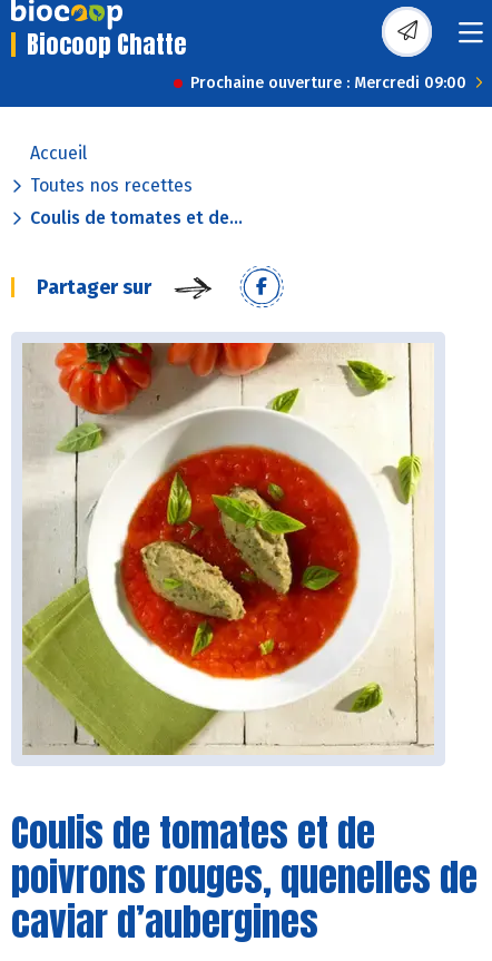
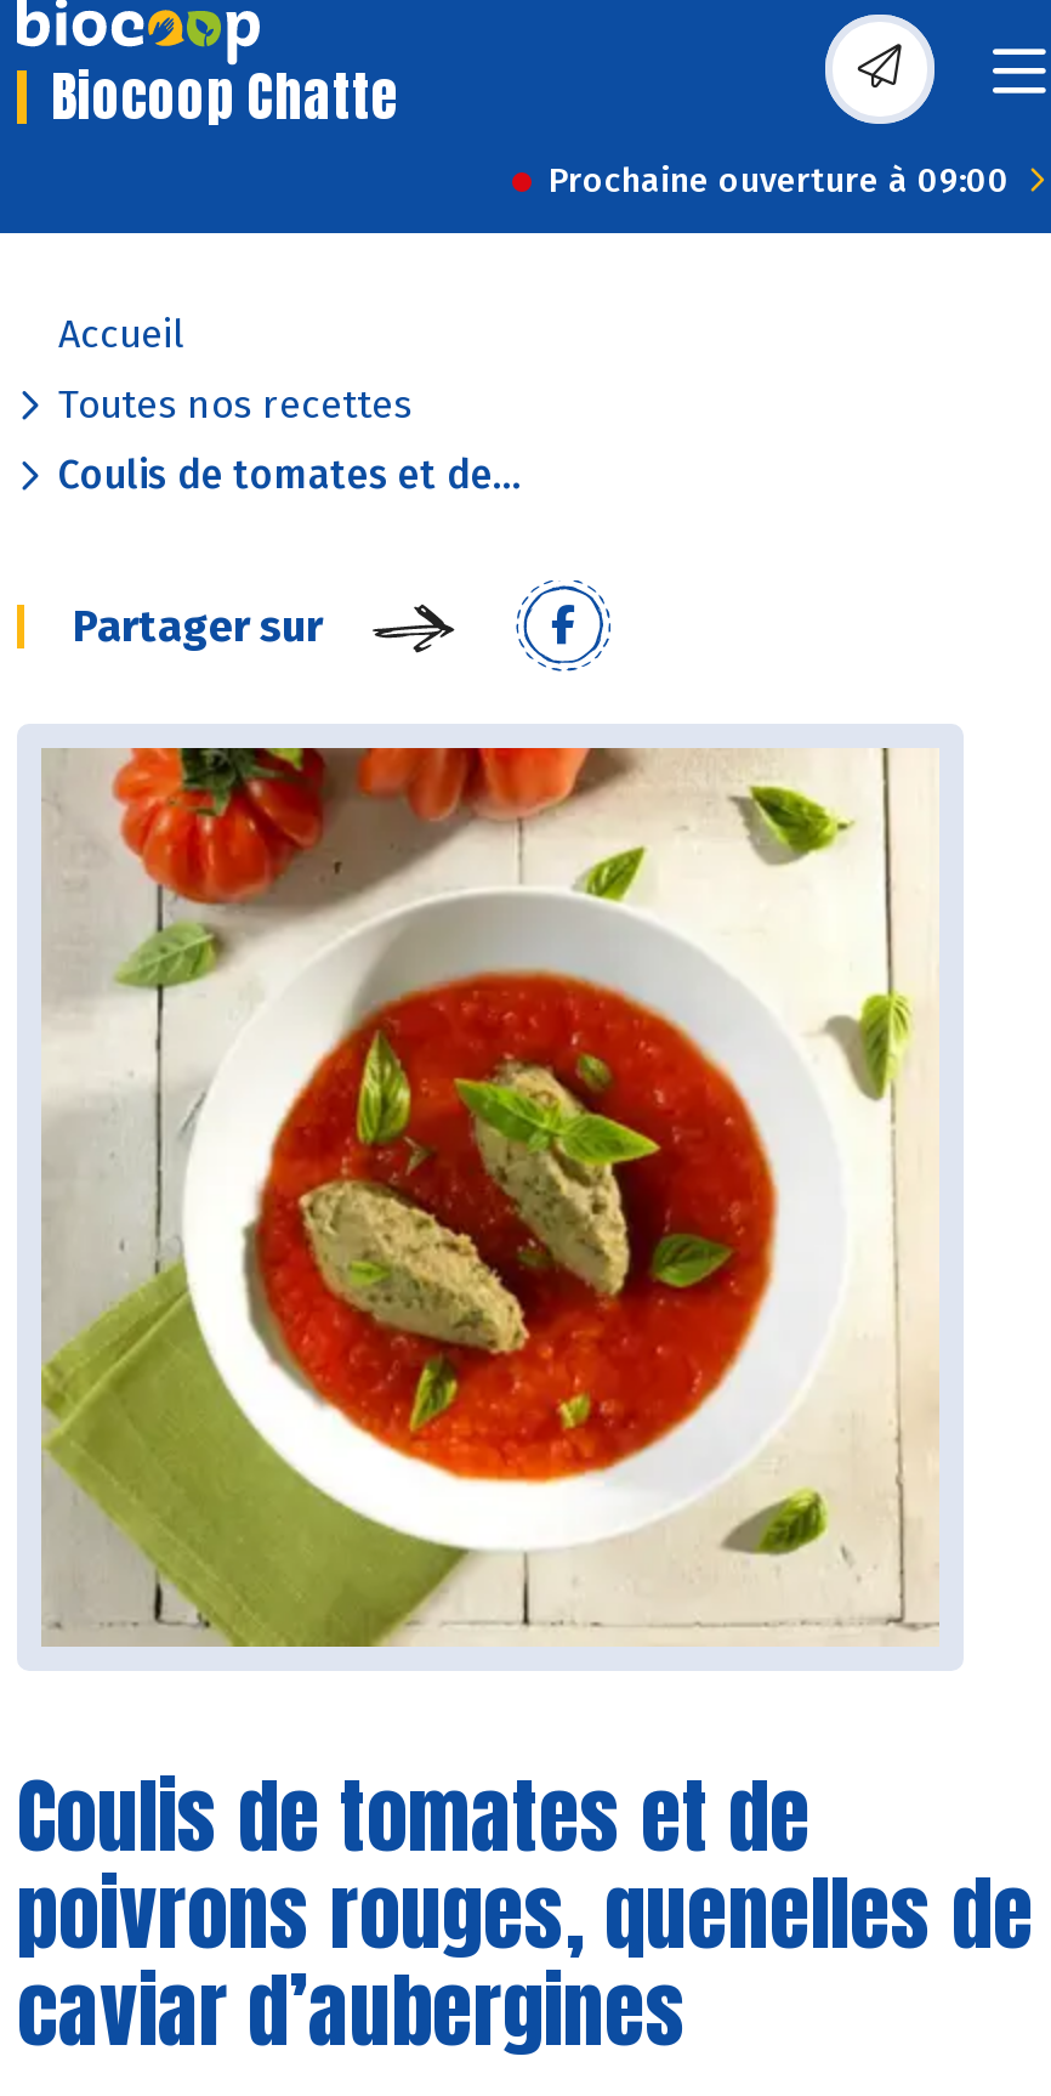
[190,73,466,92] Prochaine ouverture : Mercredi 09:00 -> [549,160,1010,202] Prochaine ouverture à 09:00

